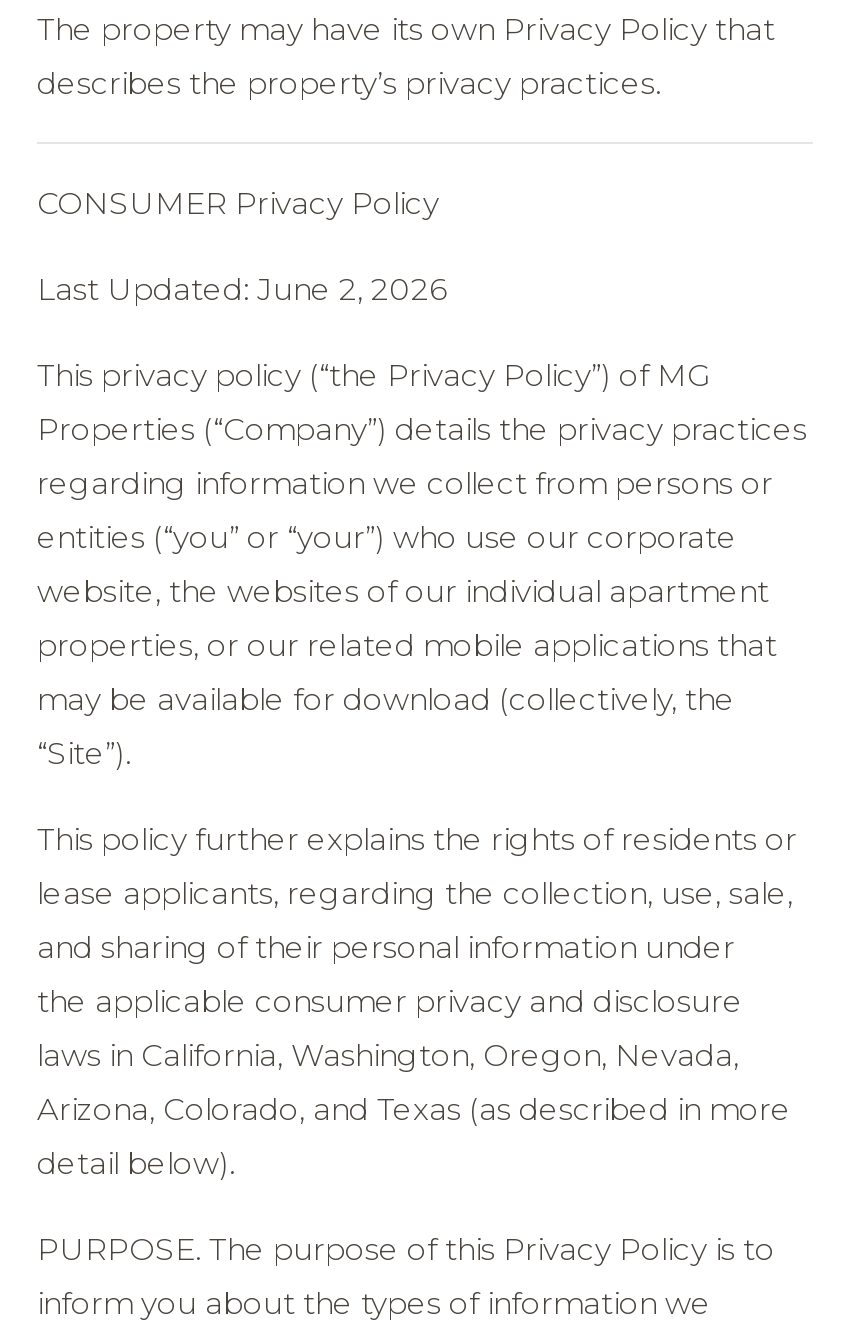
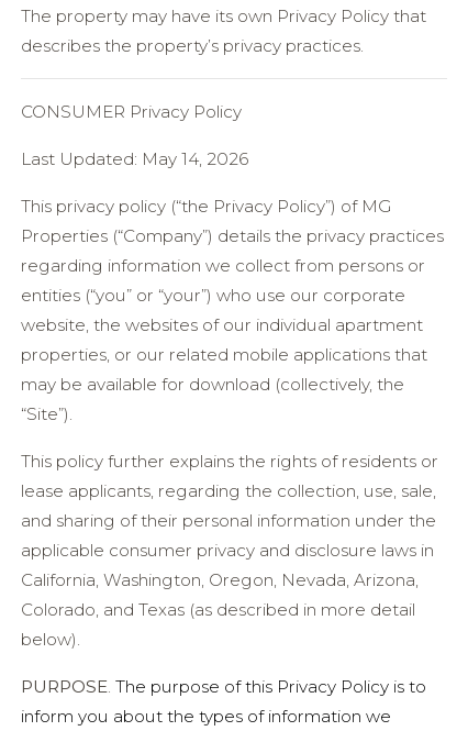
[37,270,455,308] Last Updated: June 2, 2026 -> [21,148,248,169] Last Updated: May 14, 2026

